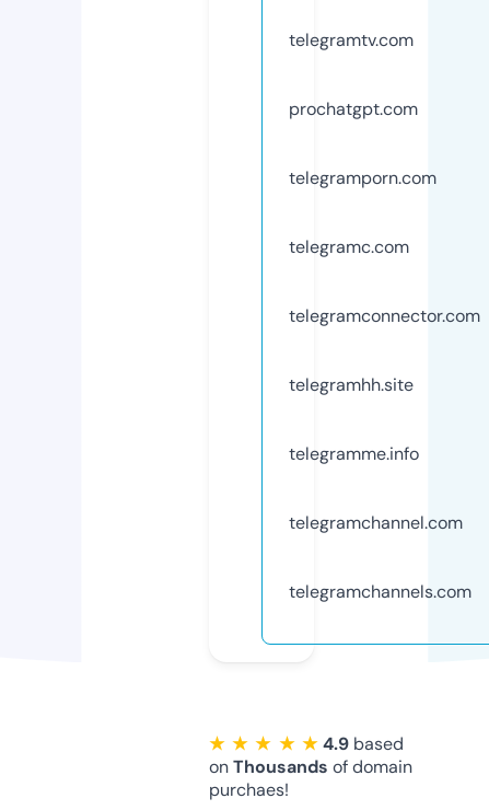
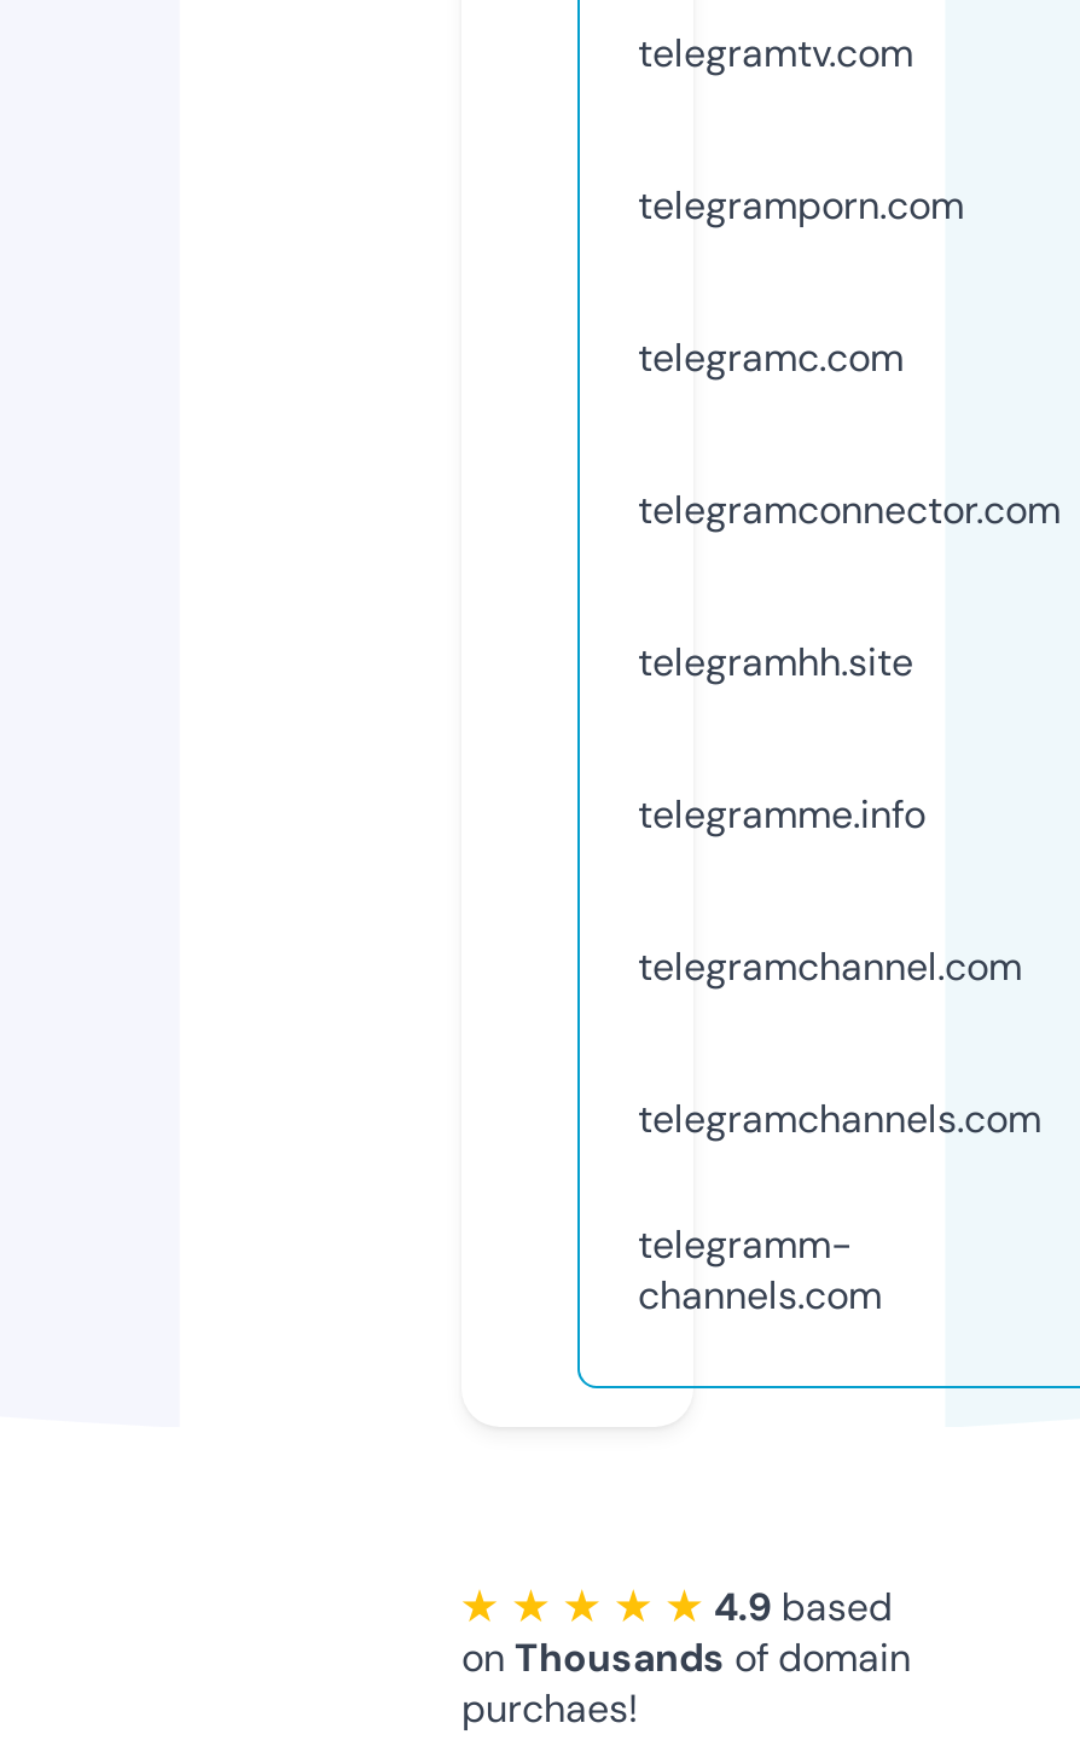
[289,97,418,120] prochatgpt.com -> none
moved [289,166,480,603] -> [638,180,1061,1144]: telegramporn.com | telegramc.com | telegramconnector.com | telegramhh.site | telegramme.info | telegramchannel.com | telegramchannels.com
none -> [638,1220,882,1321] telegramm- | channels.com

